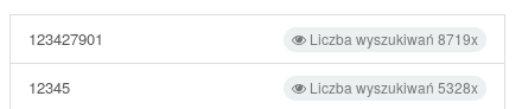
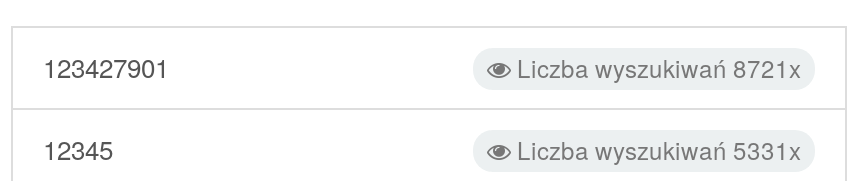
[306,28,478,49] Liczba wyszukiwań 8719x -> [511,50,801,84] Liczba wyszukiwań 8721x
[306,77,478,97] Liczba wyszukiwań 5328x -> [511,132,801,166] Liczba wyszukiwań 5331x

